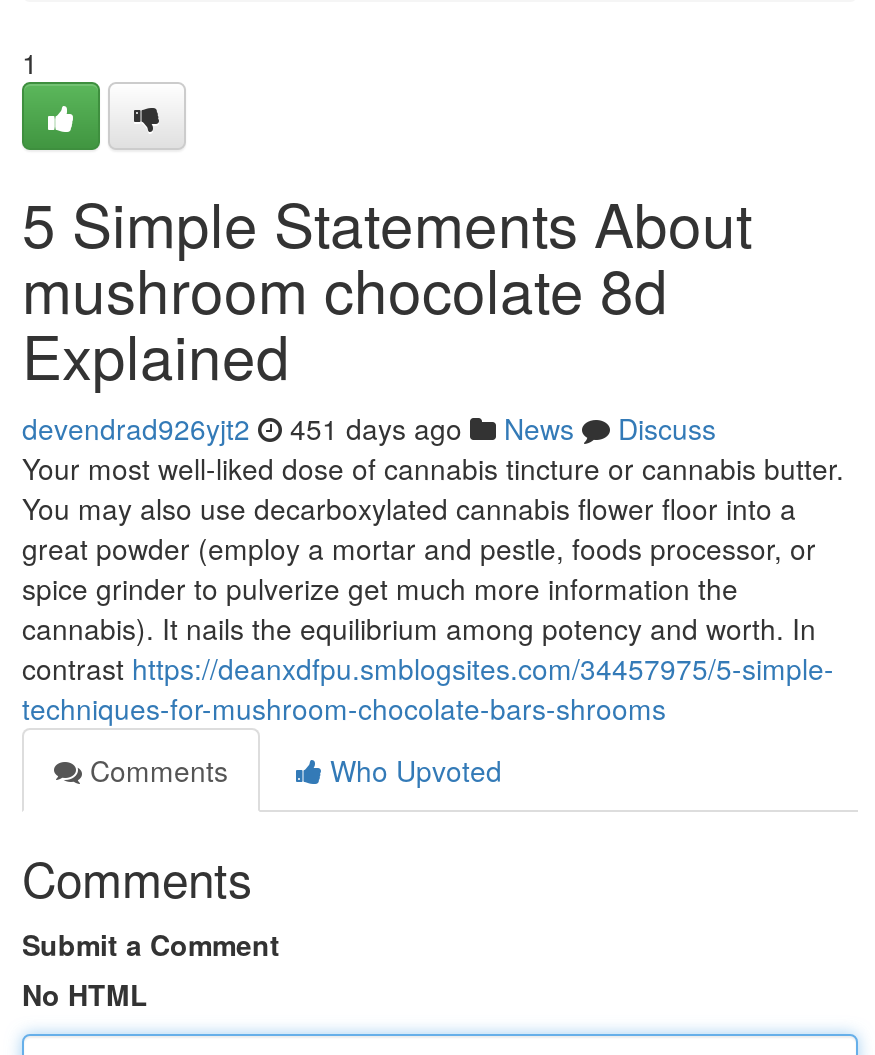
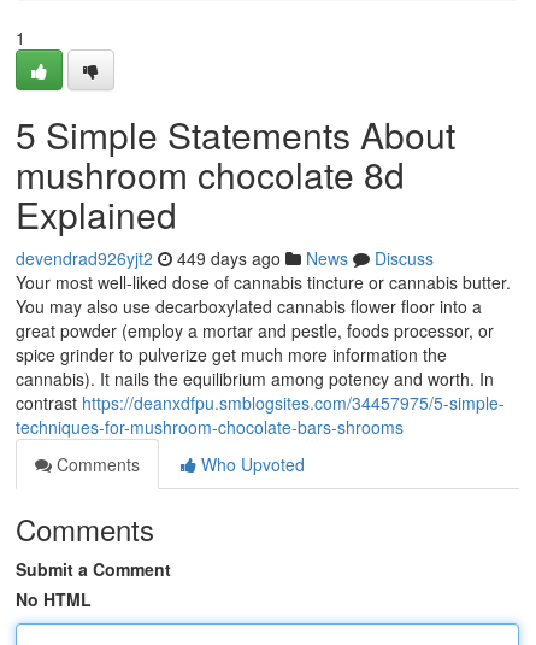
[22,408,716,448] devendrad926yjt2 451 days ago News Discuss -> [16,246,434,270] devendrad926yjt2 449 days ago News Discuss

